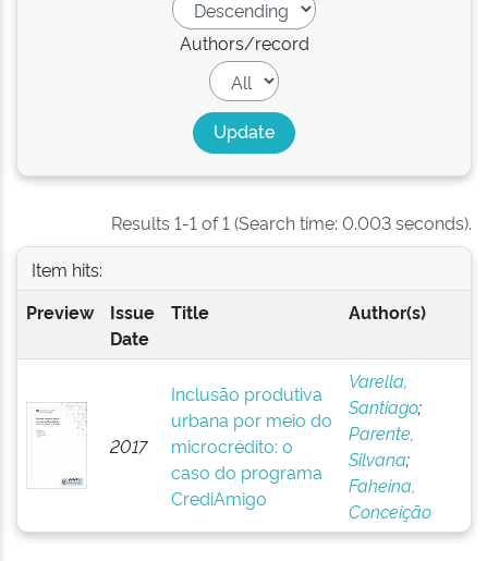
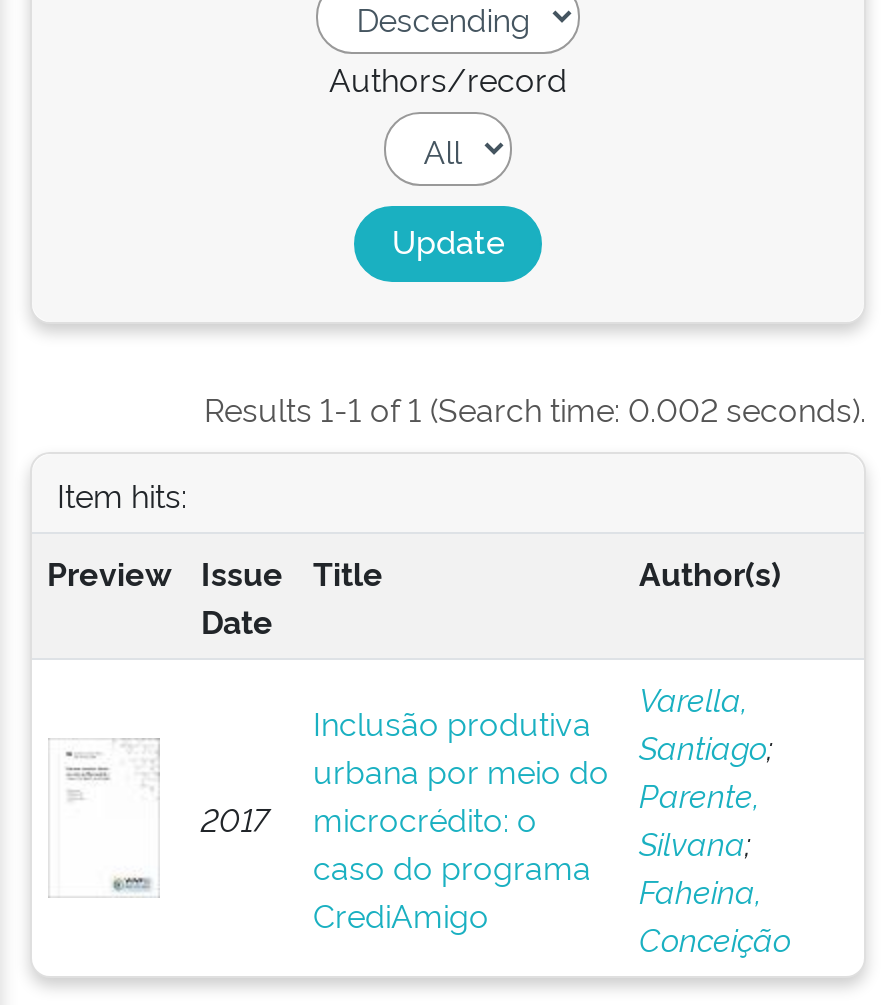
[111,210,472,234] Results 1-1 of 1 (Search time: 0.003 seconds). -> [204,386,866,430] Results 1-1 of 1 (Search time: 0.002 seconds).

